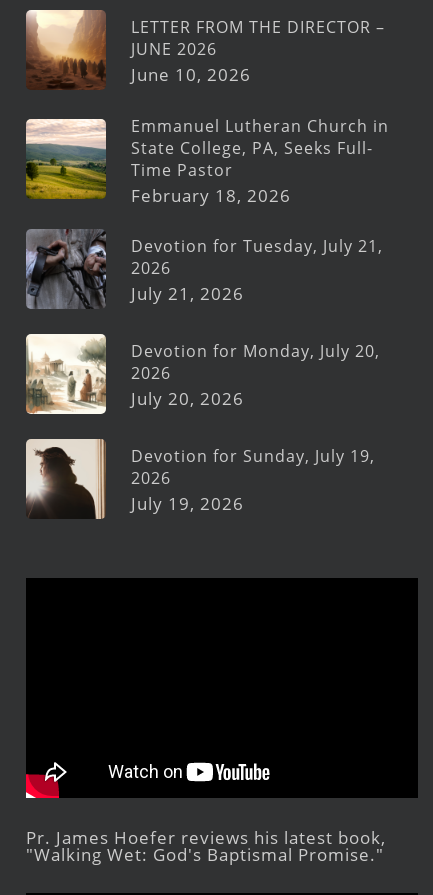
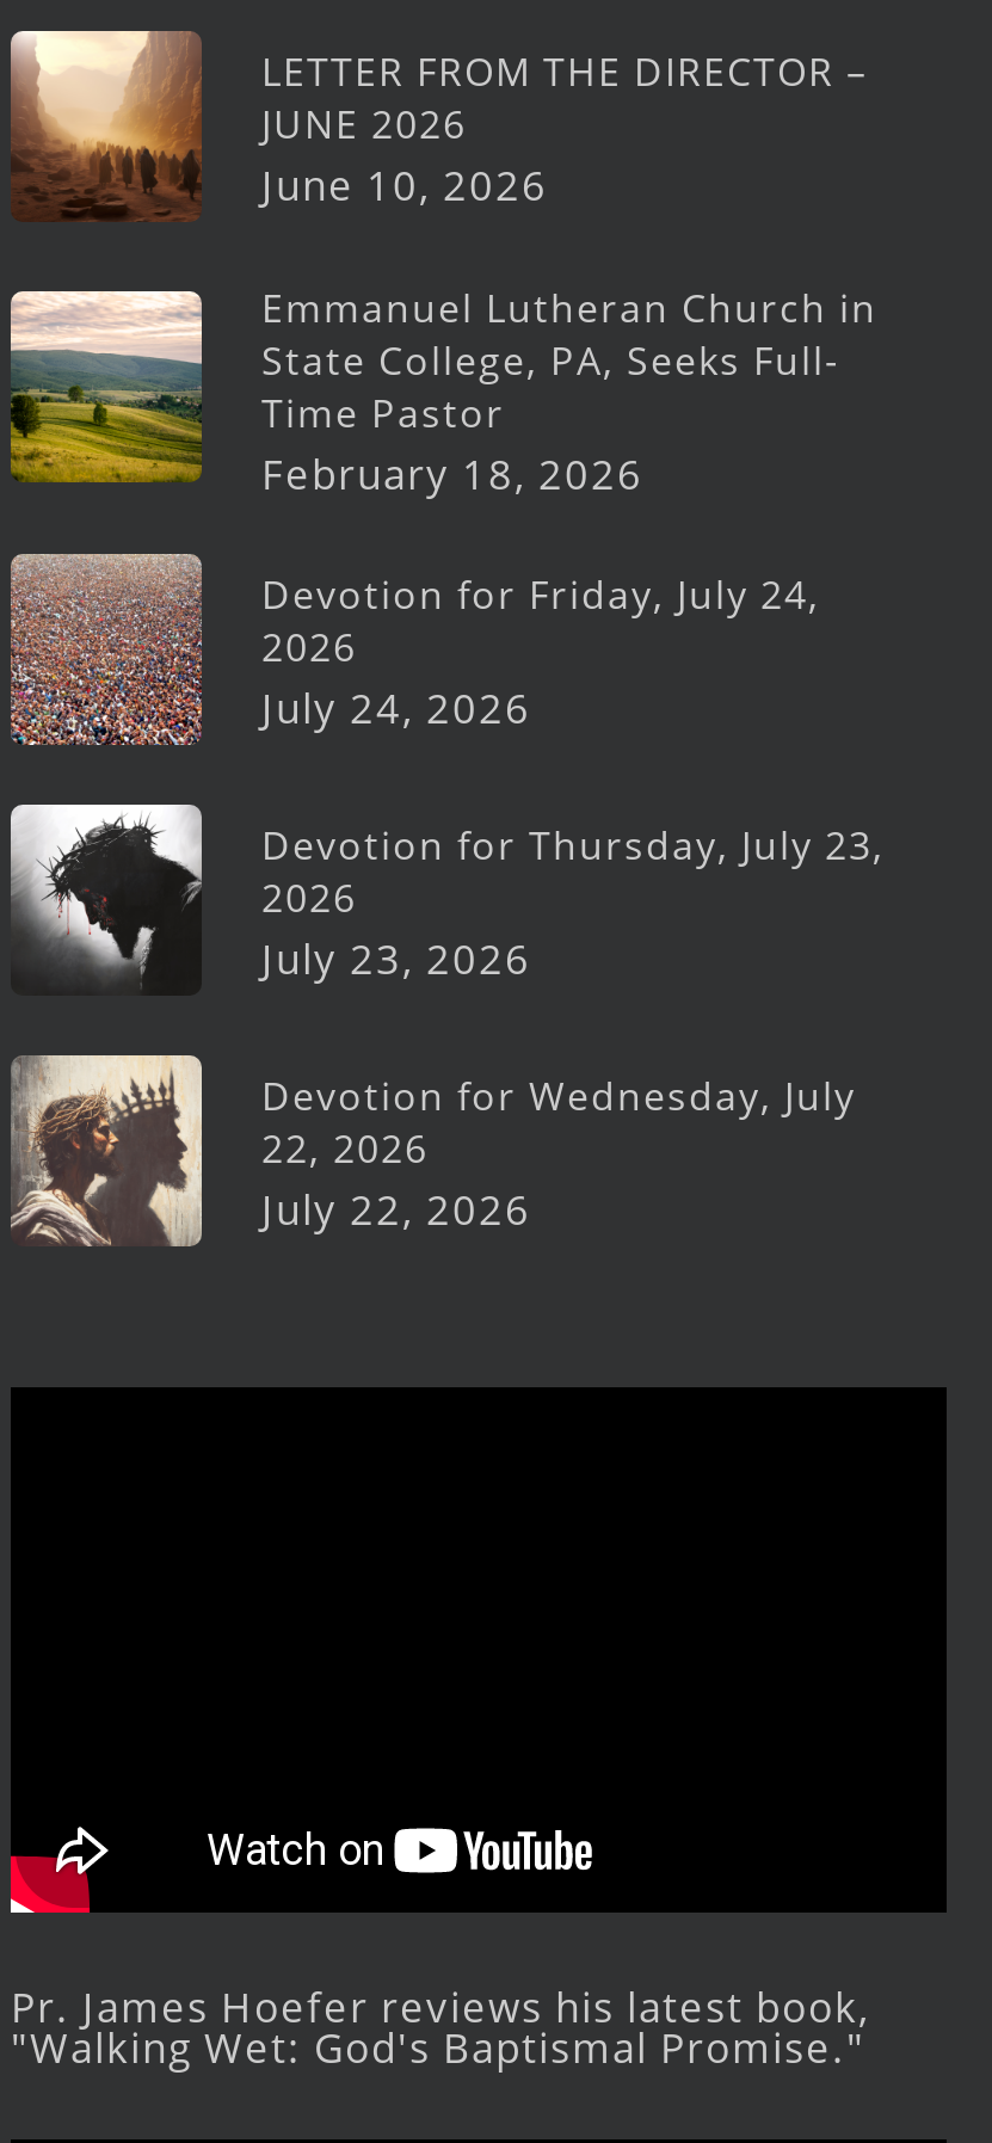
[26,229,383,309] [image] | Devotion for Tuesday, July 21, -> [11,552,820,745] [image] | Devotion for Friday, July 24,
[131,282,244,305] July 21, 2026 -> [261,681,531,736] July 24, 2026
[25,336,380,415] [image] | Devotion for Monday, July 20, -> [11,807,885,996] [image] | Devotion for Thursday, July 23,
[131,387,244,410] July 20, 2026 -> [261,932,531,987] July 23, 2026
[25,439,375,519] [image] | Devotion for Sunday, July 19, | 2026 | July 19, 2026 -> [11,1055,856,1249] [image] | Devotion for Wednesday, July | 22, 2026 | July 22, 2026

